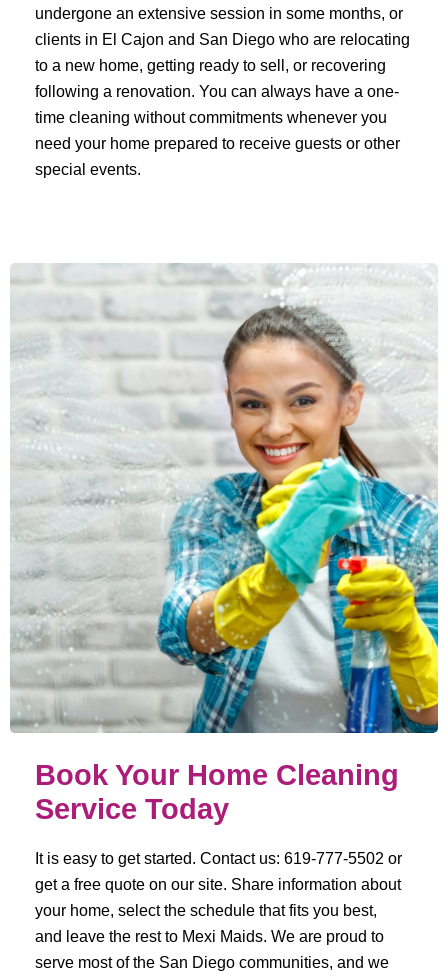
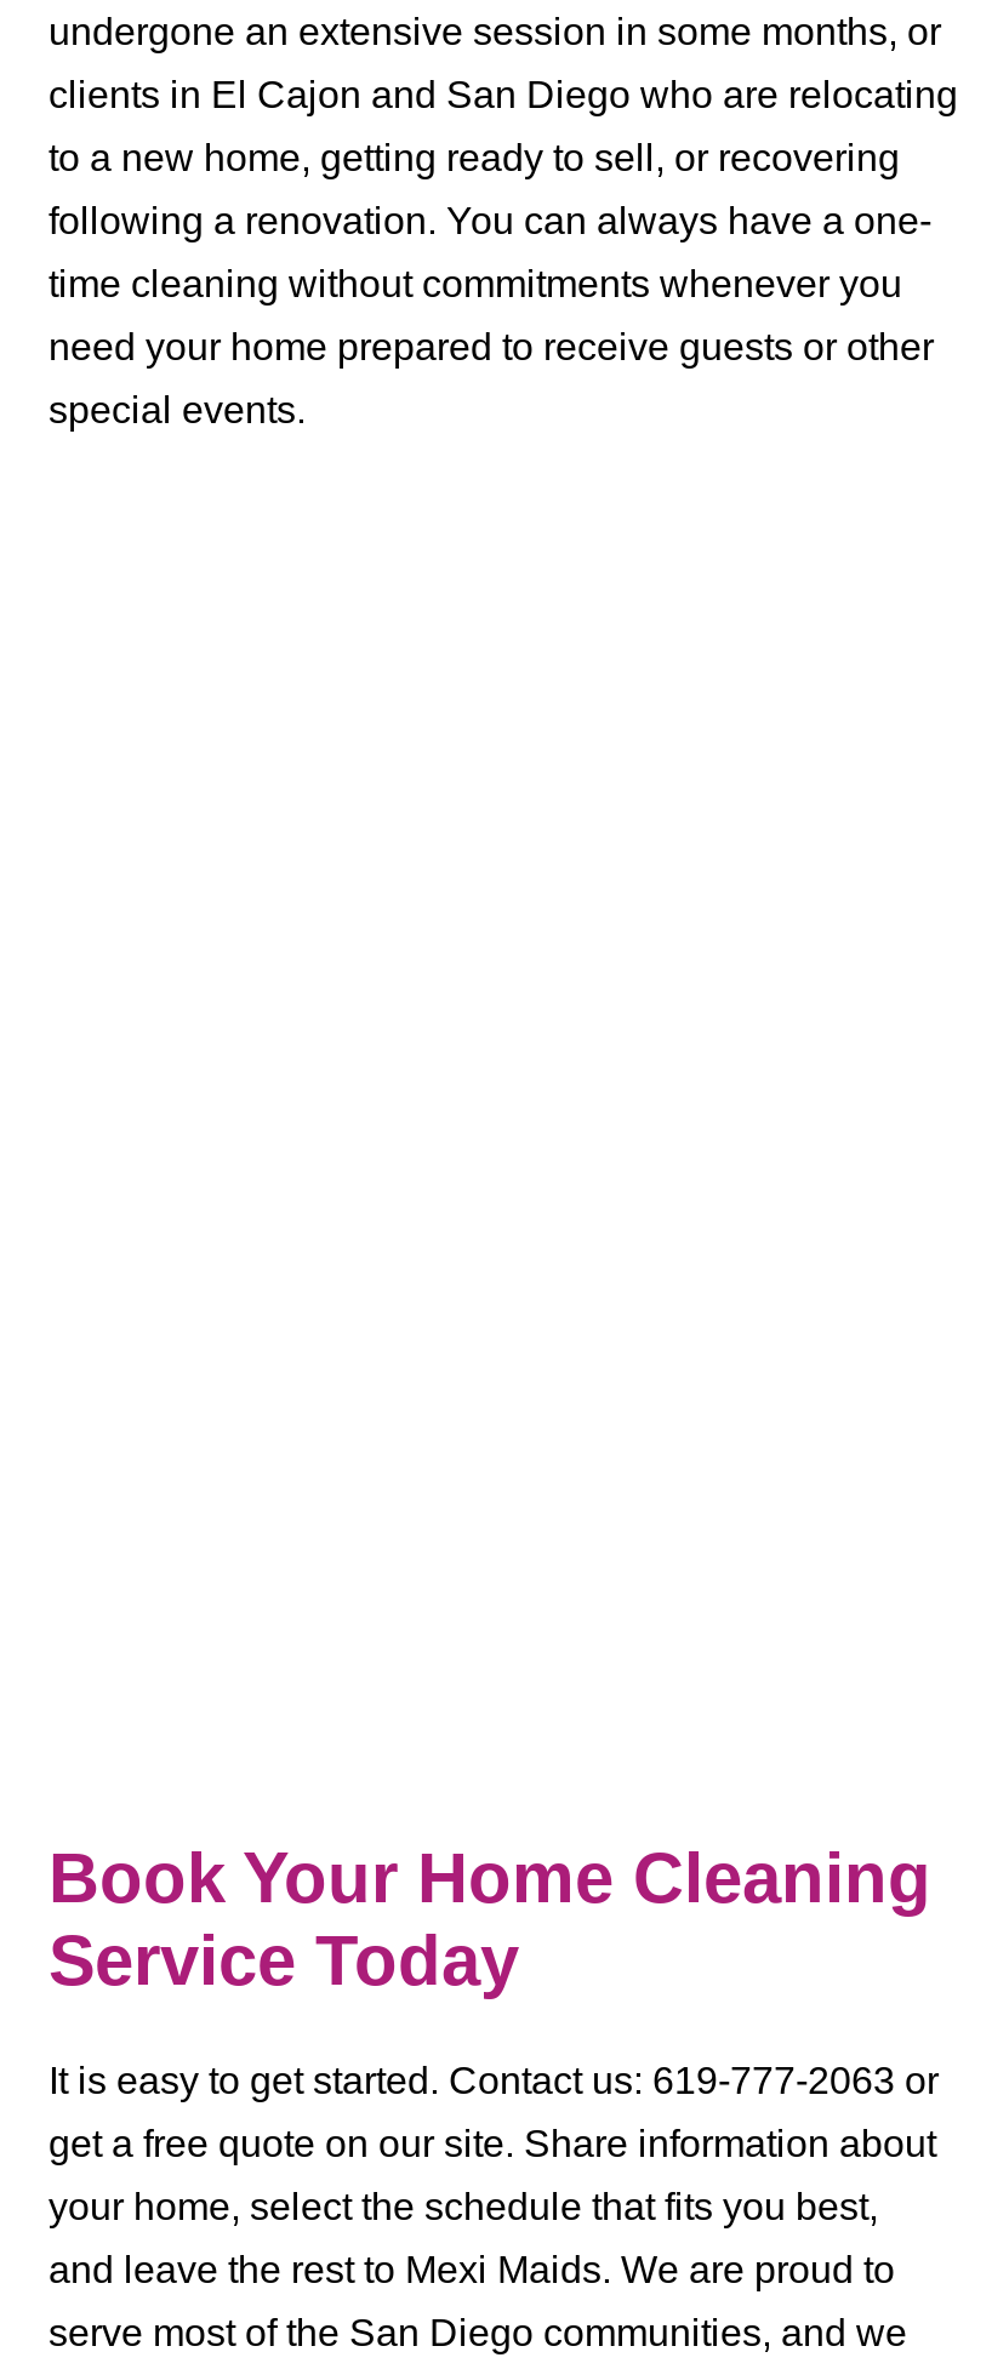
[9,263,439,734] [image] -> none
[35,850,402,867] It is easy to get started. Contact us: 619-777-5502 or -> [49,2061,939,2102] It is easy to get started. Contact us: 619-777-2063 or

